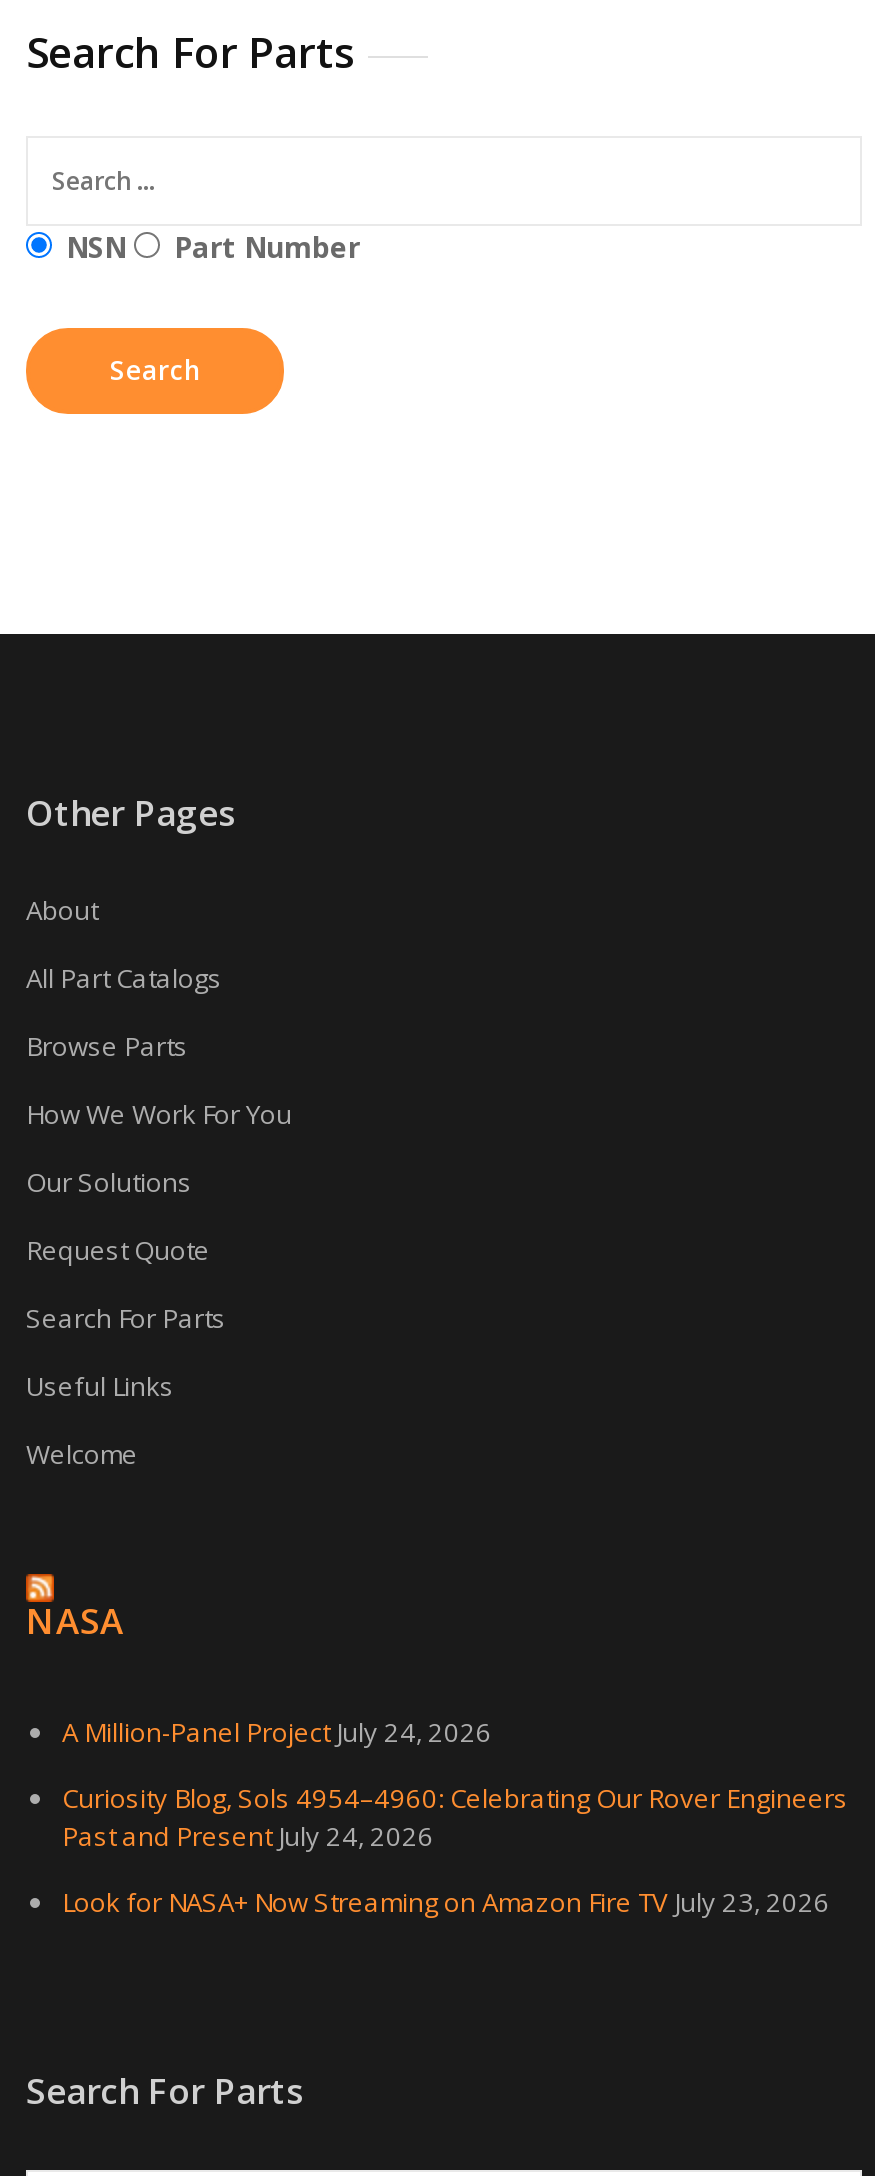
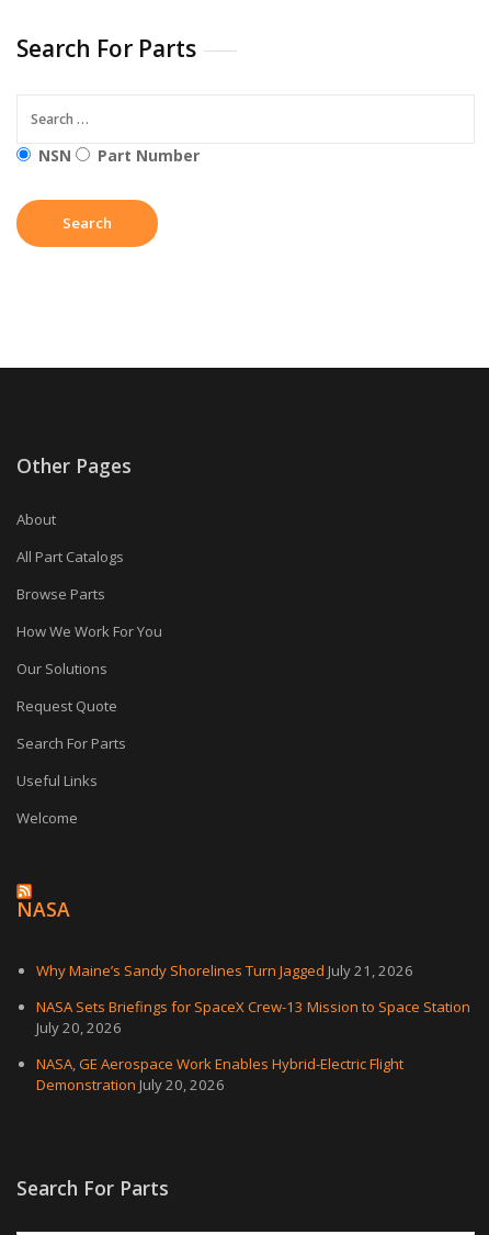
[62,1714,492,1750] A Million-Panel Project July 24, 2026 -> [36,961,413,980] Why Maine’s Sandy Shorelines Turn Jagged July 21, 2026
[62,1780,848,1854] Curiosity Blog, Sols 4954–4960: Celebrating Our Rover Engineers | Past and Present July 24, 2026 -> [36,997,470,1037] NASA Sets Briefings for SpaceX Crew-13 Mission to Space Station | July 20, 2026
[62,1884,830,1920] Look for NASA+ Now Streaming on Amazon Fire TV July 23, 2026 -> [36,1054,403,1094] NASA, GE Aerospace Work Enables Hybrid-Electric Flight | Demonstration July 20, 2026

